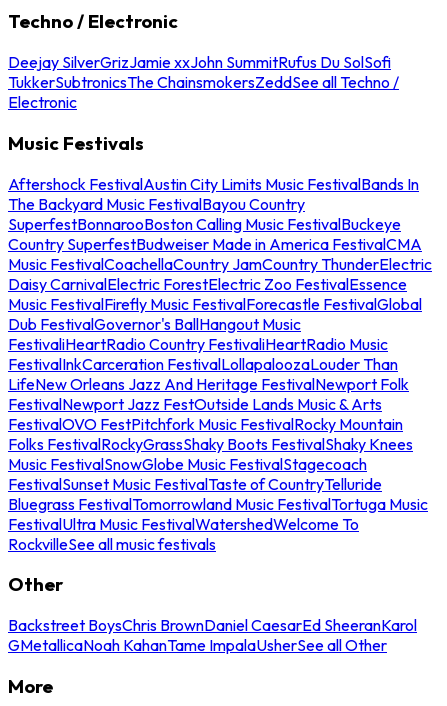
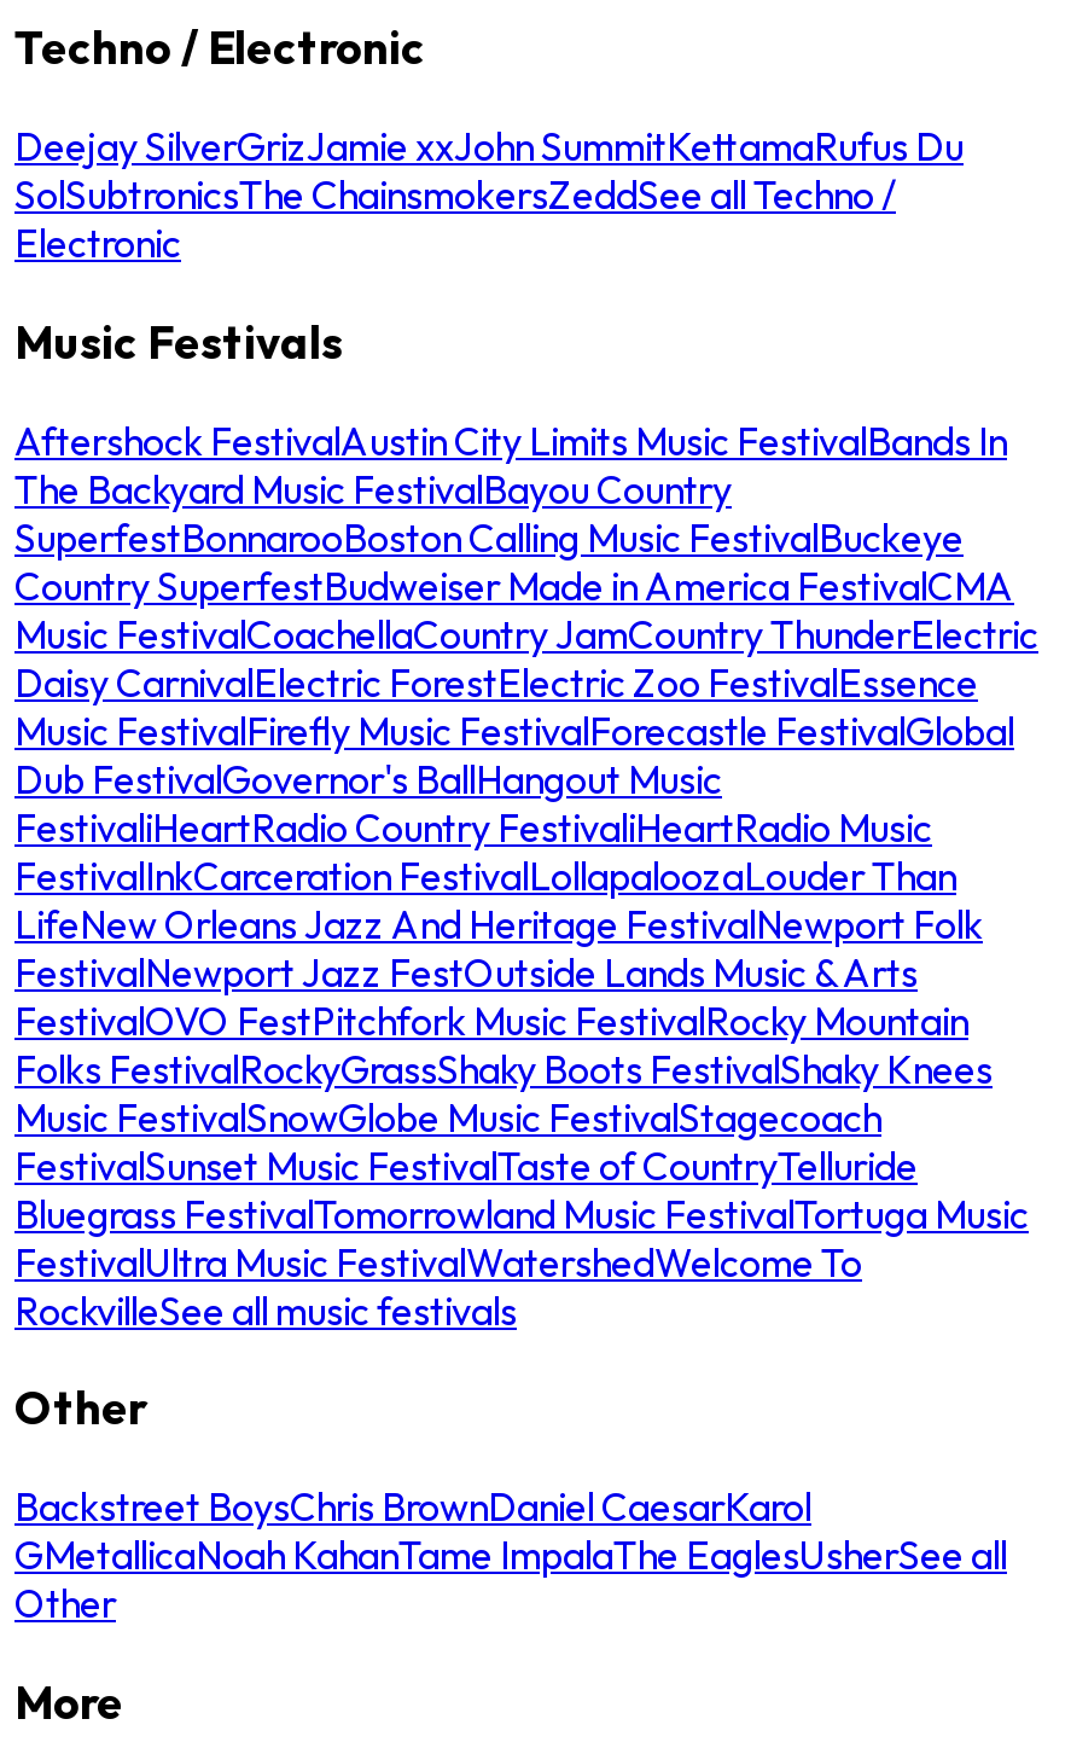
[8,52,399,92] Deejay SilverGrizJamie xxJohn SummitRufus Du SolSofi | TukkerSubtronicsThe ChainsmokersZeddSee all Techno / -> [14,122,964,219] Deejay SilverGrizJamie xxJohn SummitKettamaRufus Du | SolSubtronicsThe ChainsmokersZeddSee all Techno /
[8,615,417,655] Backstreet BoysChris BrownDaniel CaesarEd SheeranKarol | GMetallicaNoah KahanTame ImpalaUsherSee all Other -> [14,1482,1007,1627] Backstreet BoysChris BrownDaniel CaesarKarol | GMetallicaNoah KahanTame ImpalaThe EaglesUsherSee all | Other

